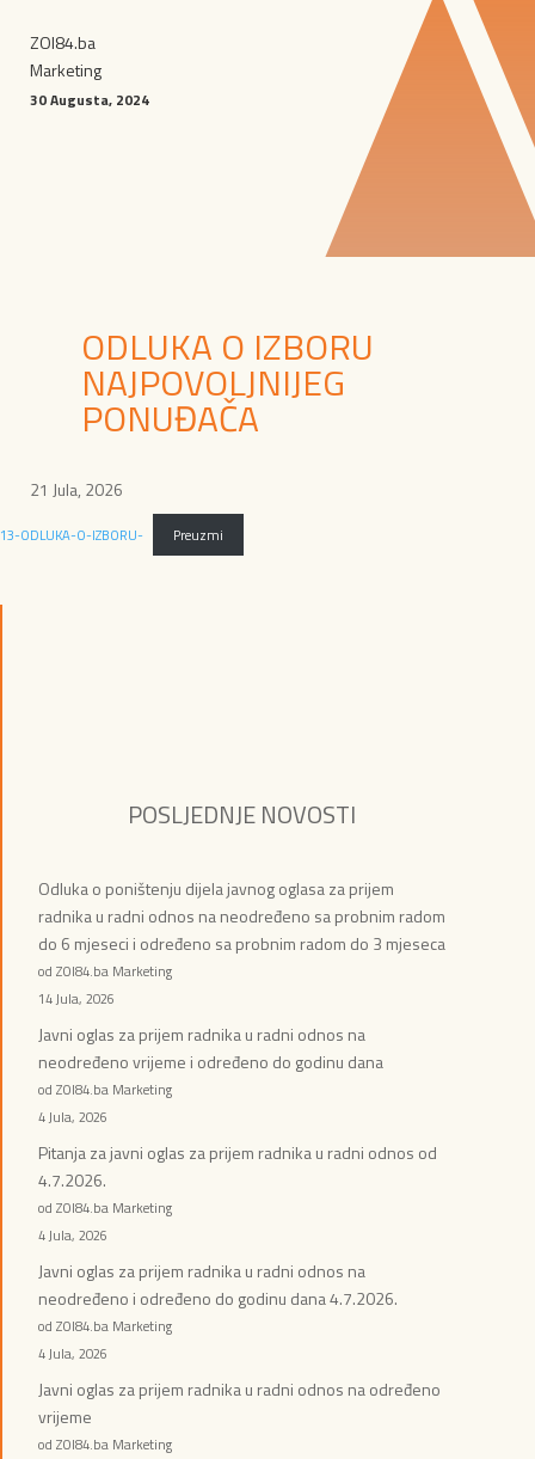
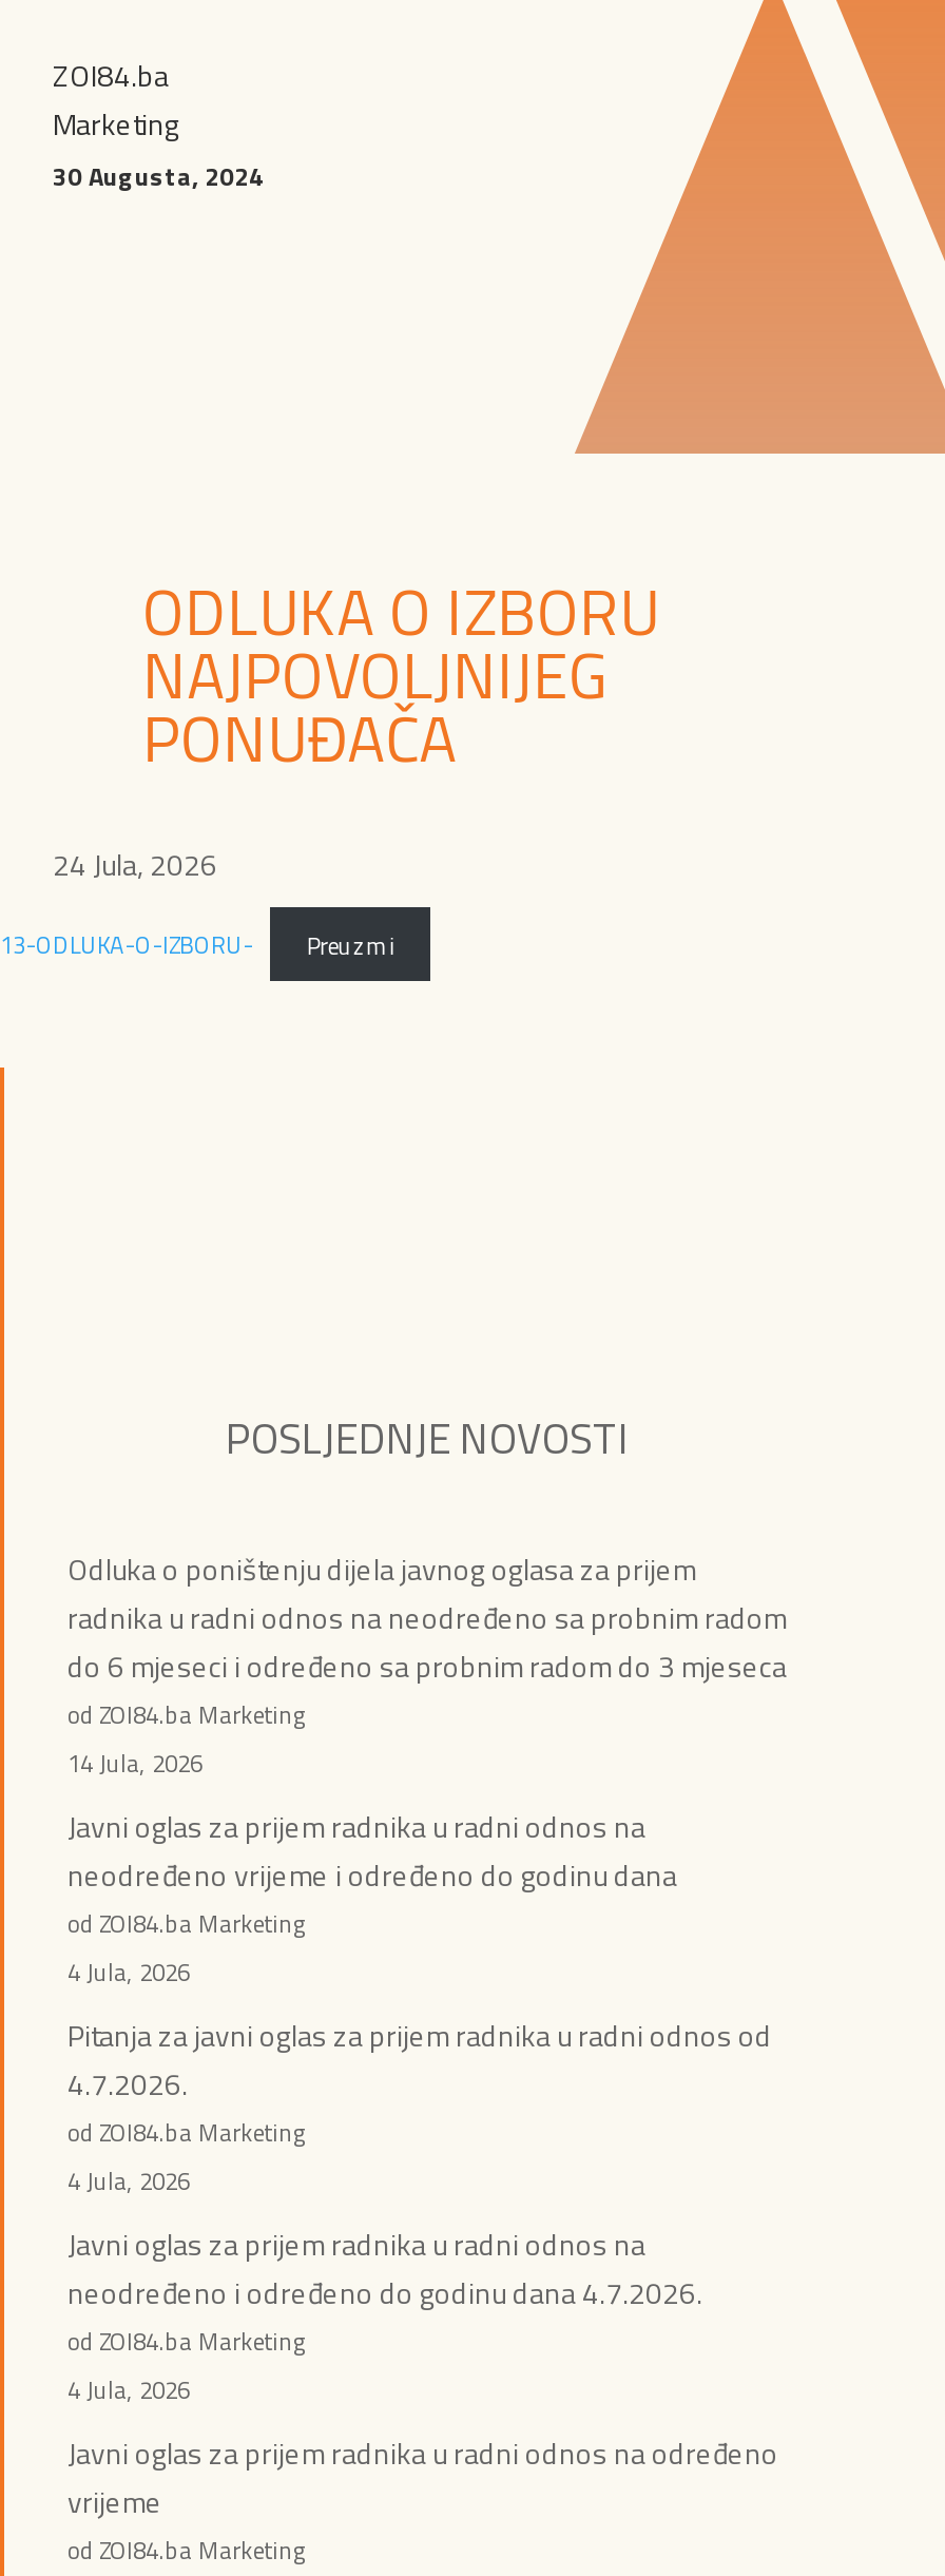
[30,477,123,502] 21 Jula, 2026 -> [53,842,217,886] 24 Jula, 2026

